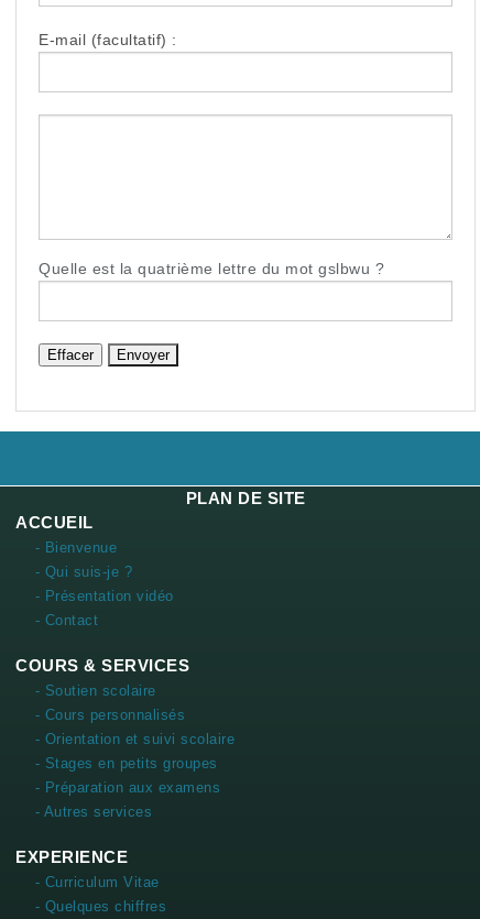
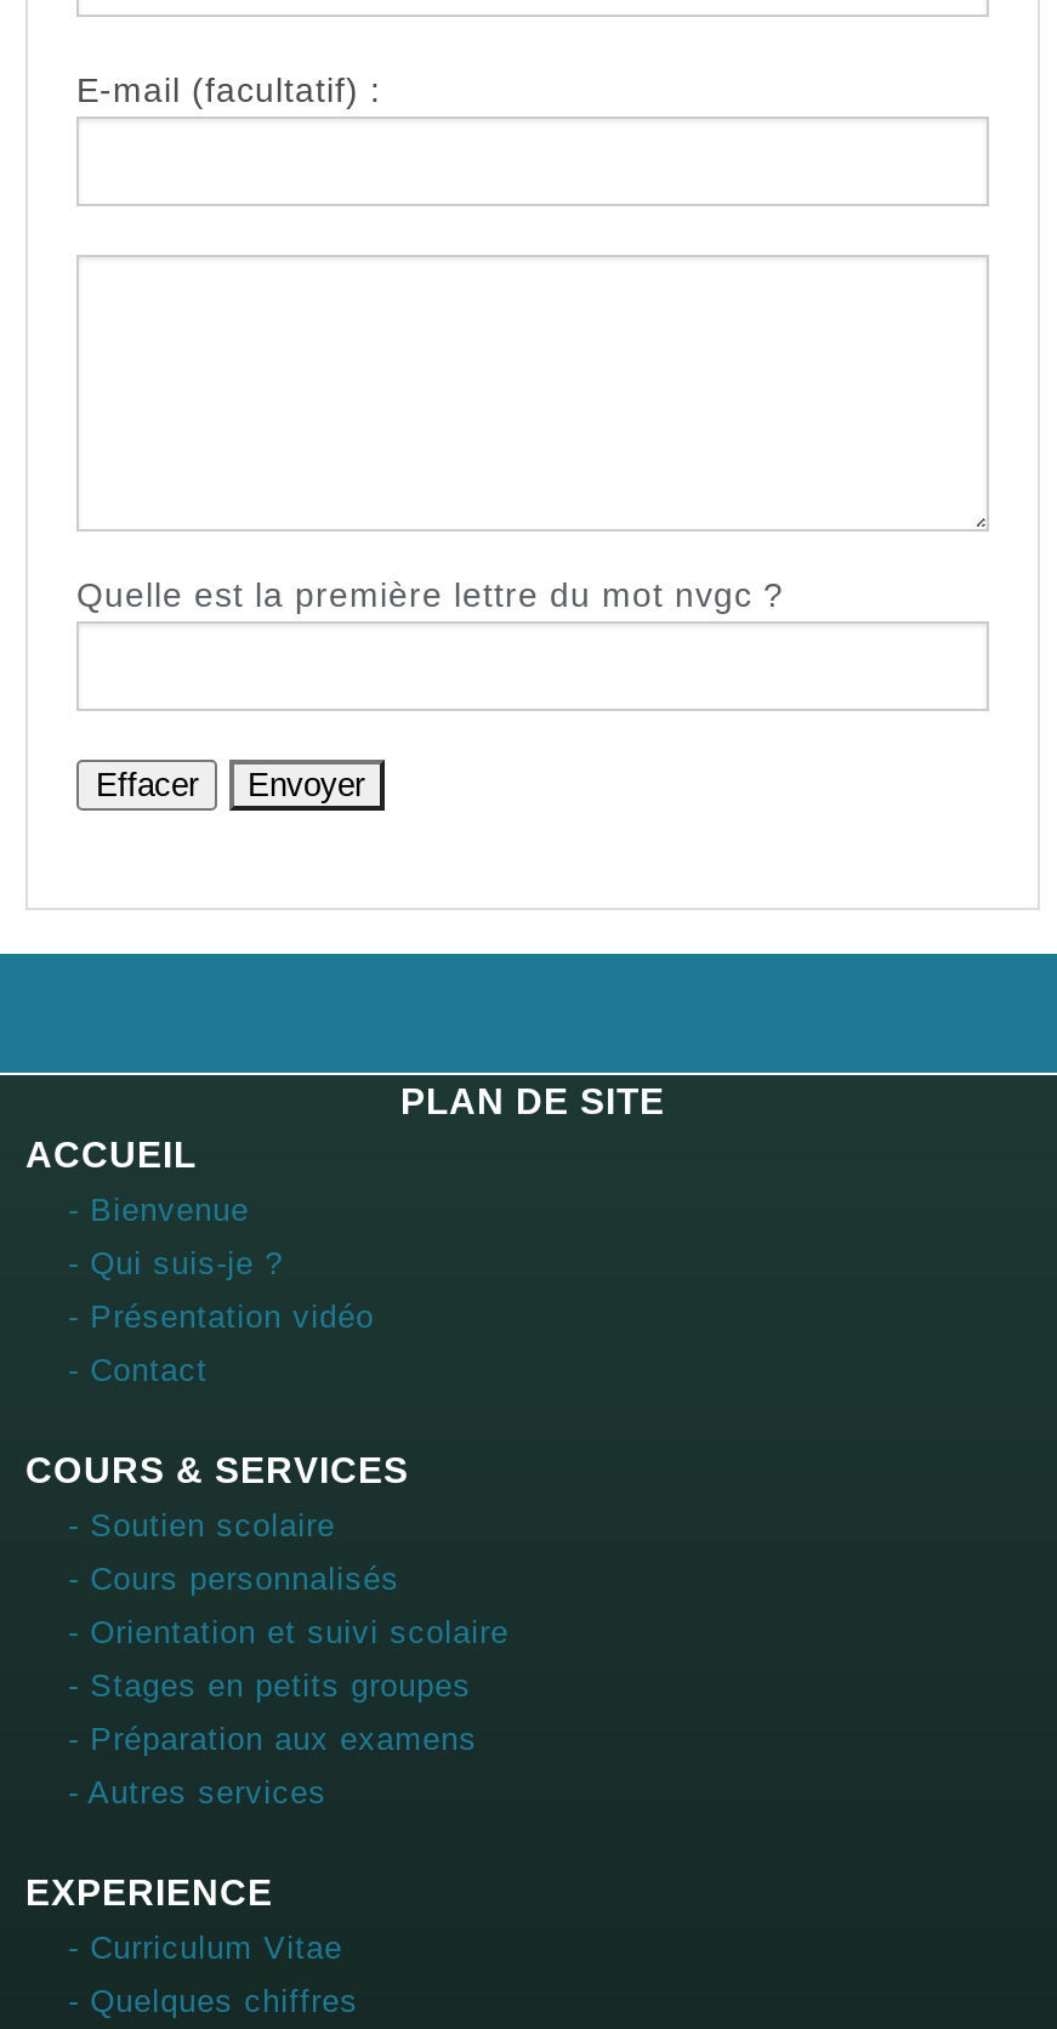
[39,259,389,277] Quelle est la quatrième lettre du mot gslbwu? -> [76,574,795,613] Quelle est la première lettre du mot nvgc?

